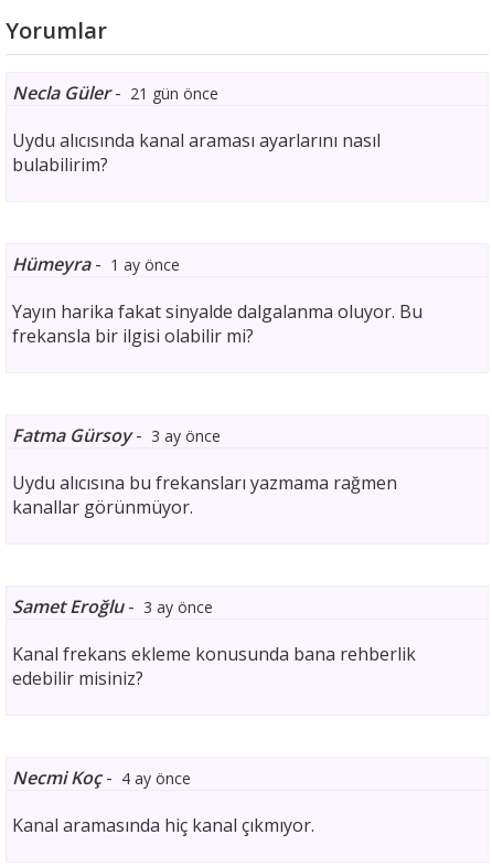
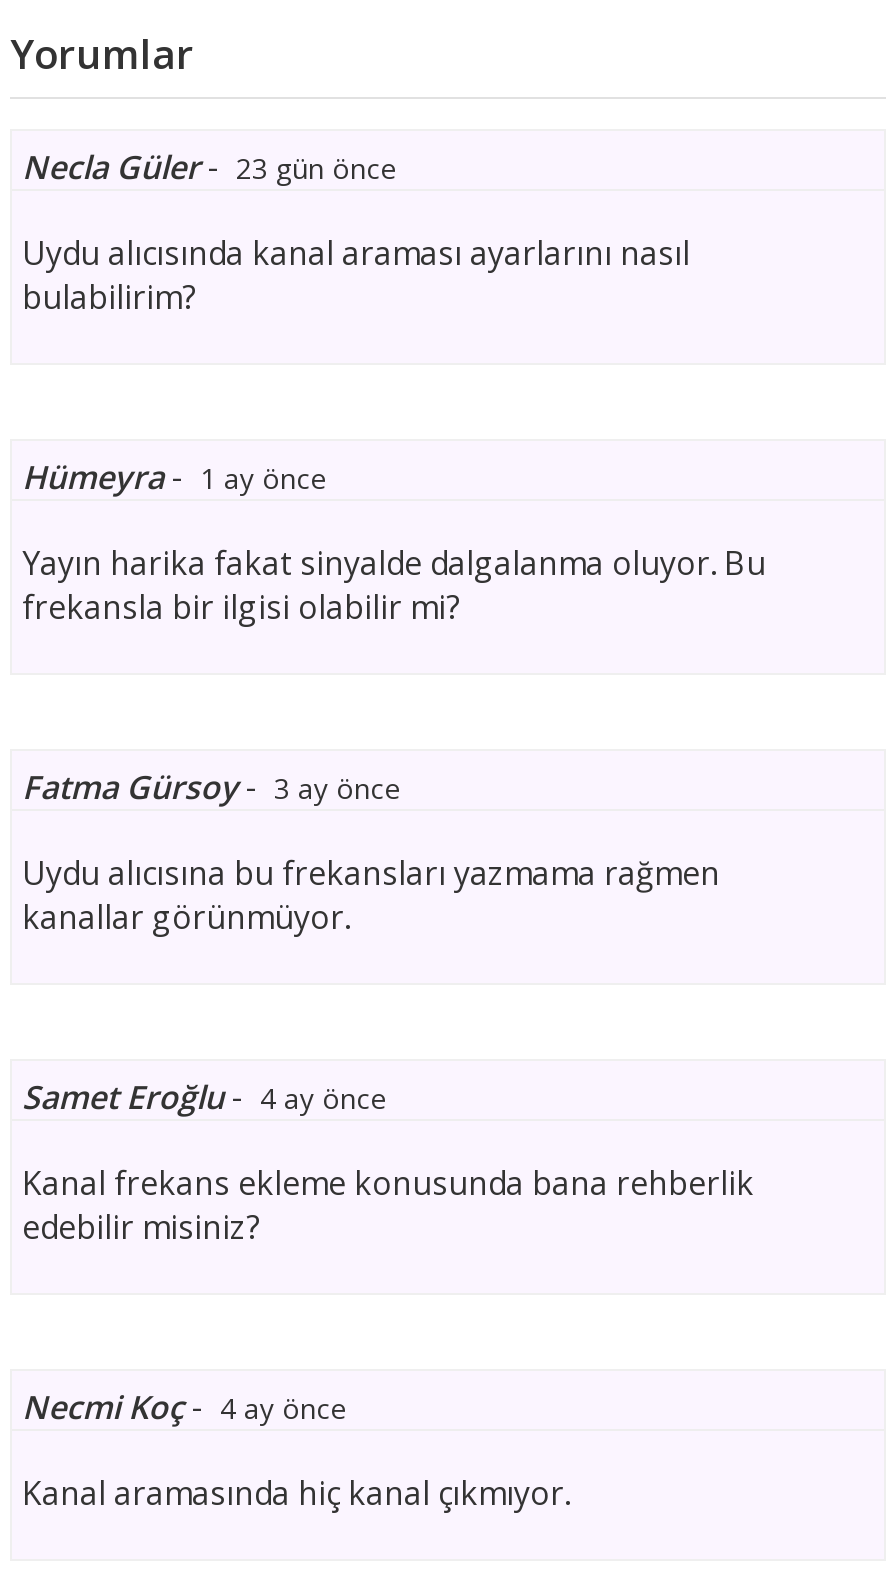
[12,81,218,105] Necla Güler- 21 gün önce -> [22,146,396,190] Necla Güler- 23 gün önce
[12,595,213,619] Samet Eroğlu- 3 ay önce -> [22,1076,386,1120] Samet Eroğlu- 4 ay önce

